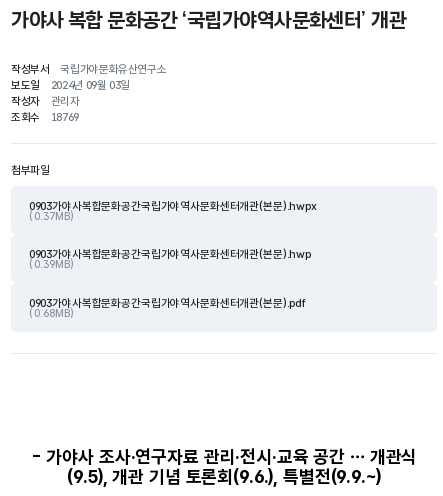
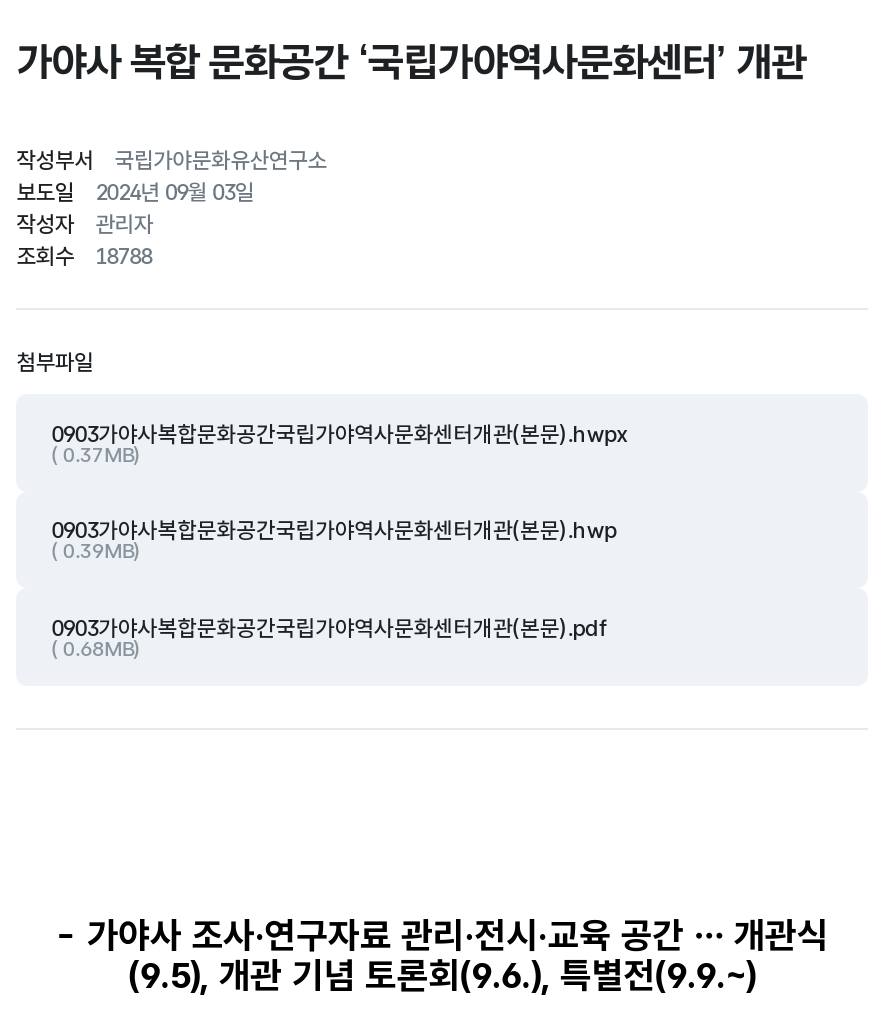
[11,110,79,124] 조회수 18769 -> [16,243,152,271] 조회수 18788

